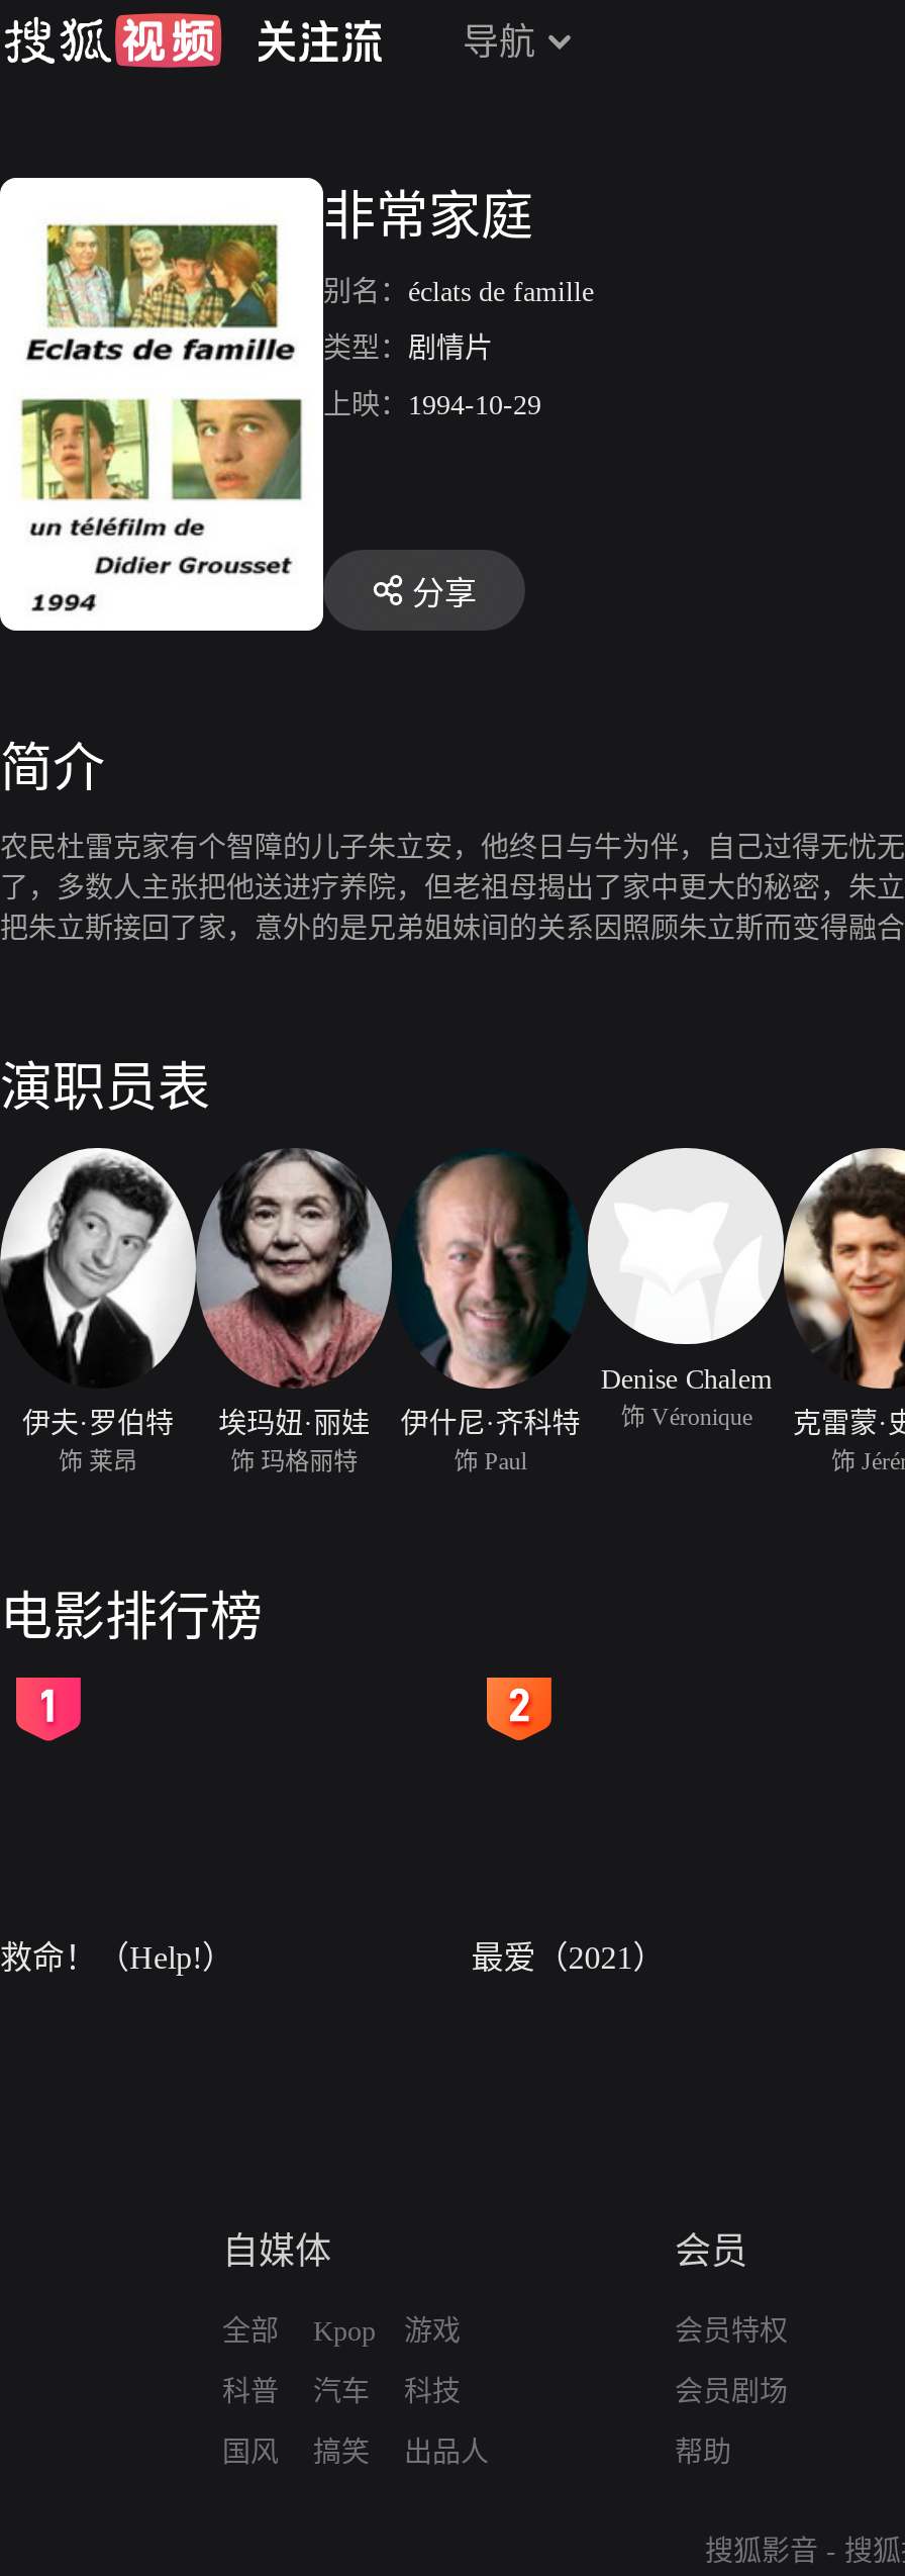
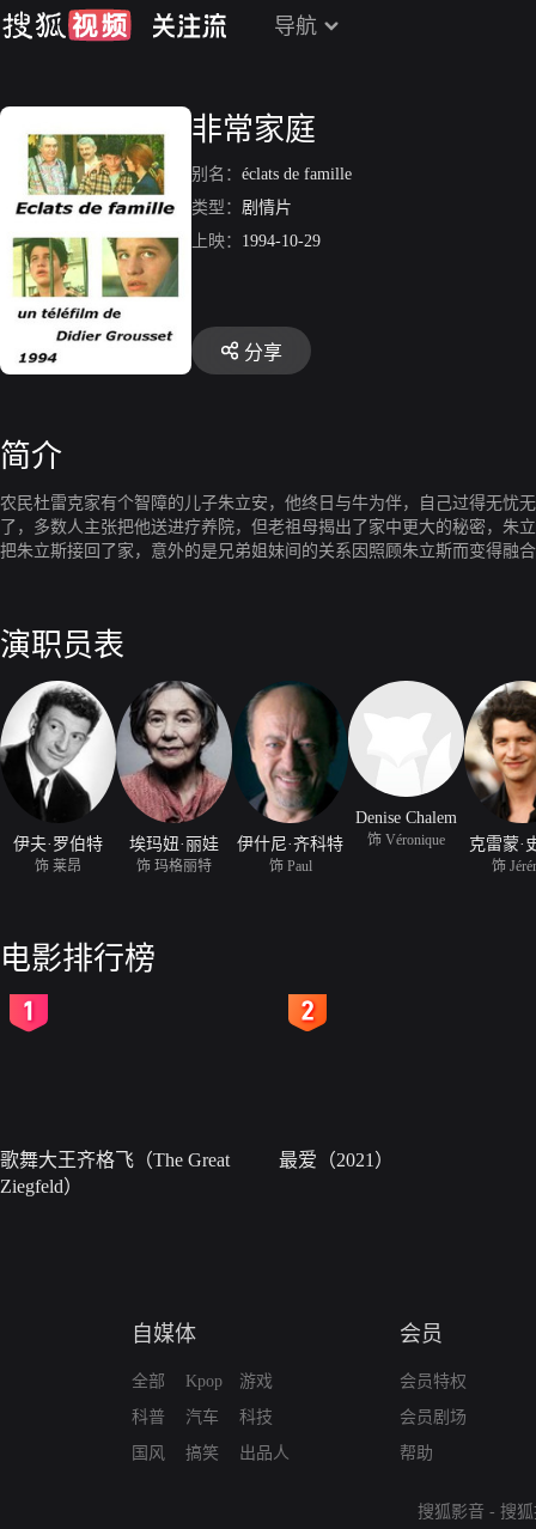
[0,1941,234,1975] 救命！（Help!） -> [0,1150,230,1197] 歌舞大王齐格飞（The Great | Ziegfeld）

